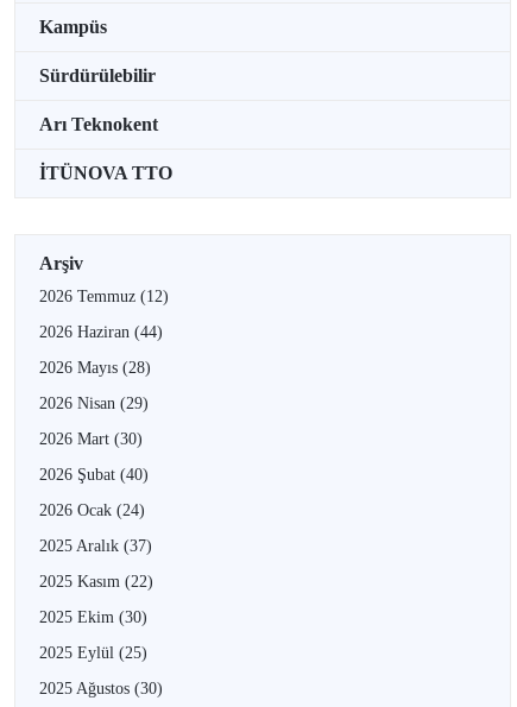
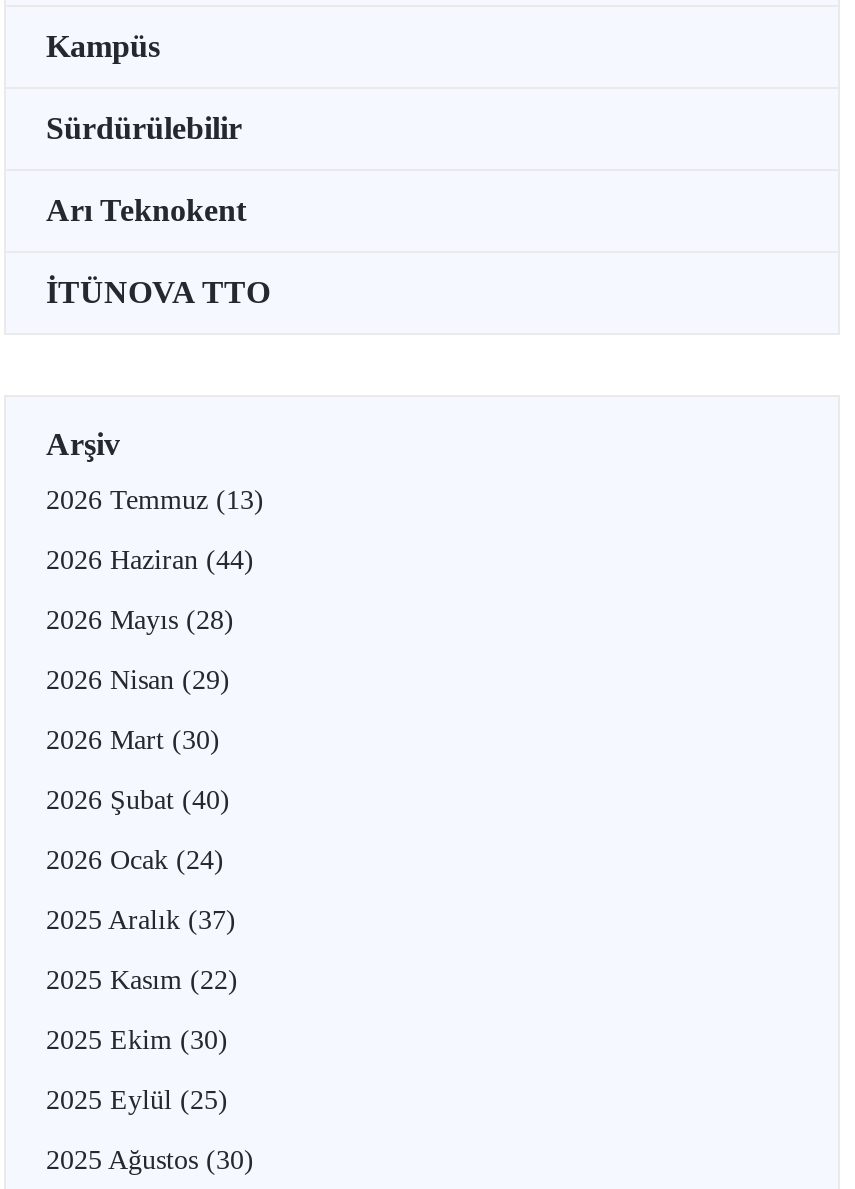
[39,287,169,305] 2026 Temmuz (12) -> [46,485,264,515] 2026 Temmuz (13)

